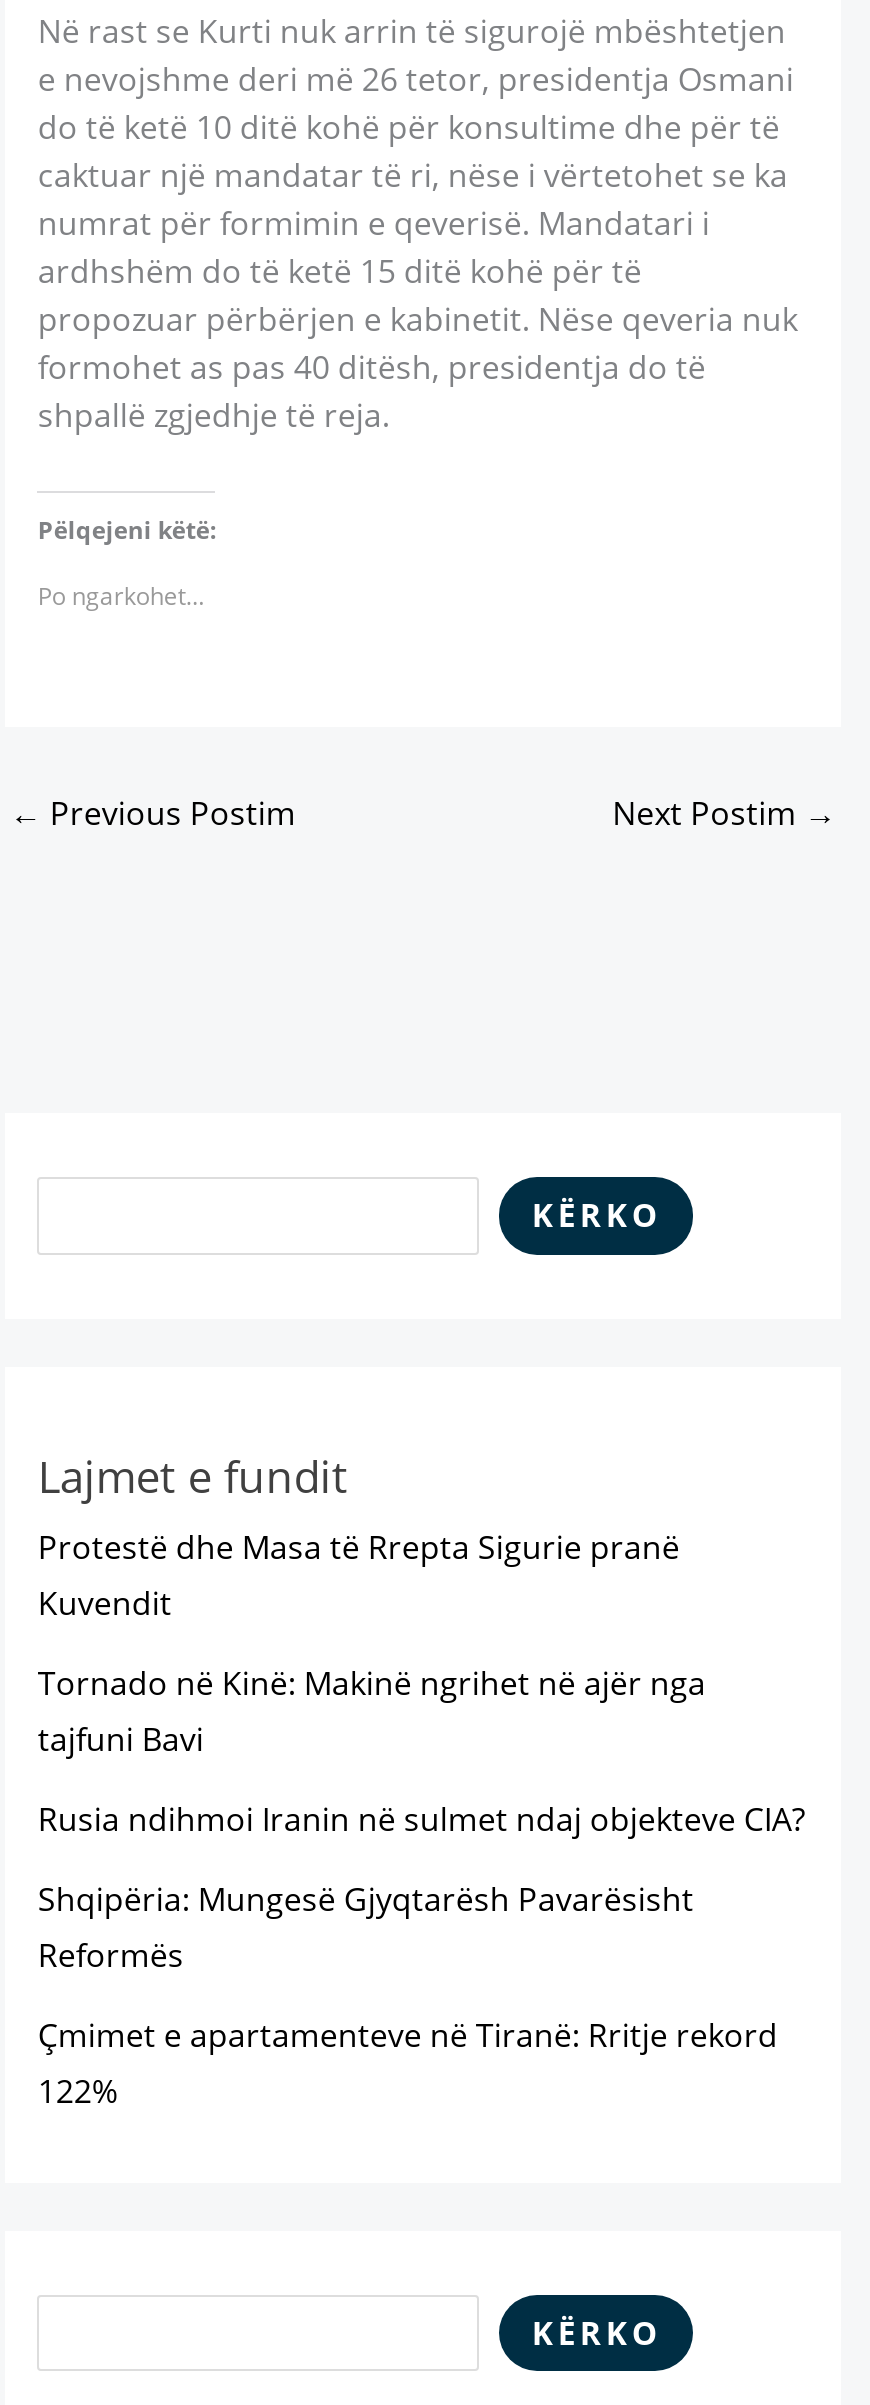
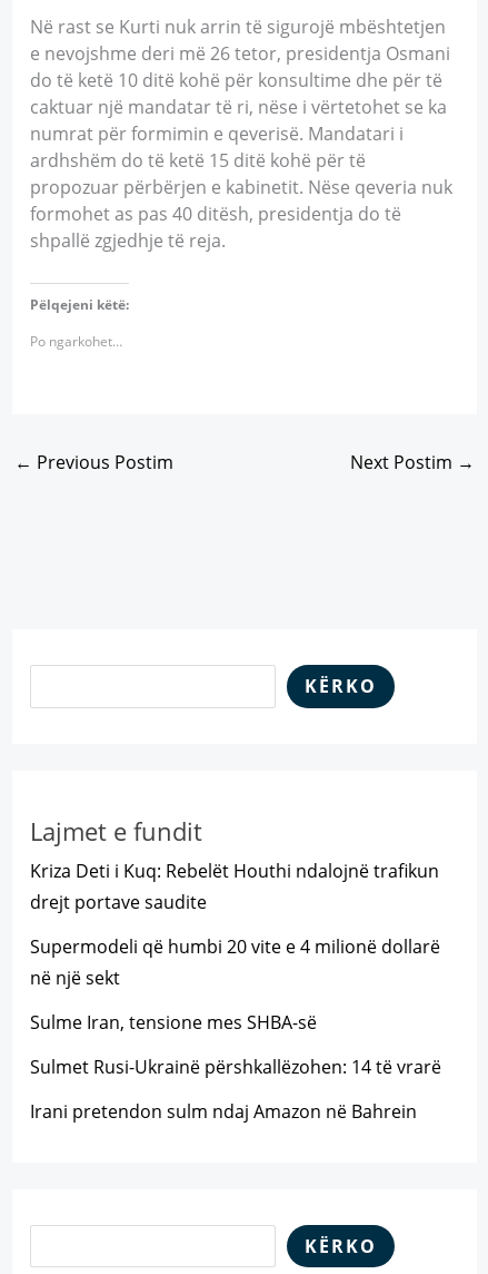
[38,1524,680,1624] Protestë dhe Masa të Rrepta Sigurie pranë | Kuvendit -> [30,858,439,914] Kriza Deti i Kuq: Rebelët Houthi ndalojnë trafikun | drejt portave saudite
[38,1660,706,1760] Tornado në Kinë: Makinë ngrihet në ajër nga | tajfuni Bavi -> [30,934,441,990] Supermodeli që humbi 20 vite e 4 milionë dollarë | në një sekt
[38,1796,806,1840] Rusia ndihmoi Iranin në sulmet ndaj objekteve CIA? -> [30,1010,317,1034] Sulme Iran, tensione mes SHBA-së
[38,1876,694,1976] Shqipëria: Mungesë Gjyqtarësh Pavarësisht | Reformës -> [30,1054,442,1079] Sulmet Rusi-Ukrainë përshkallëzohen: 14 të vrarë
[38,2012,778,2112] Çmimet e apartamenteve në Tiranë: Rritje rekord | 122% -> [30,1099,417,1123] Irani pretendon sulm ndaj Amazon në Bahrein

